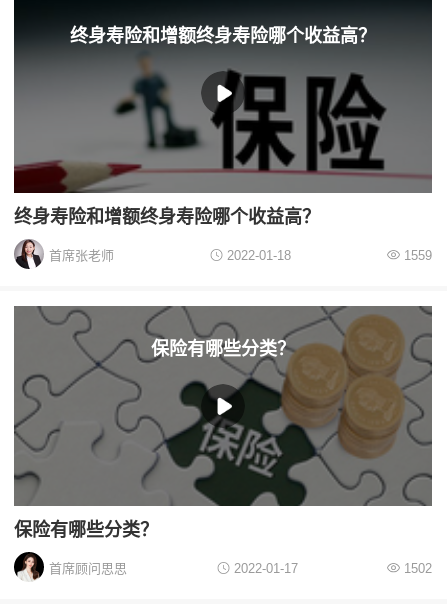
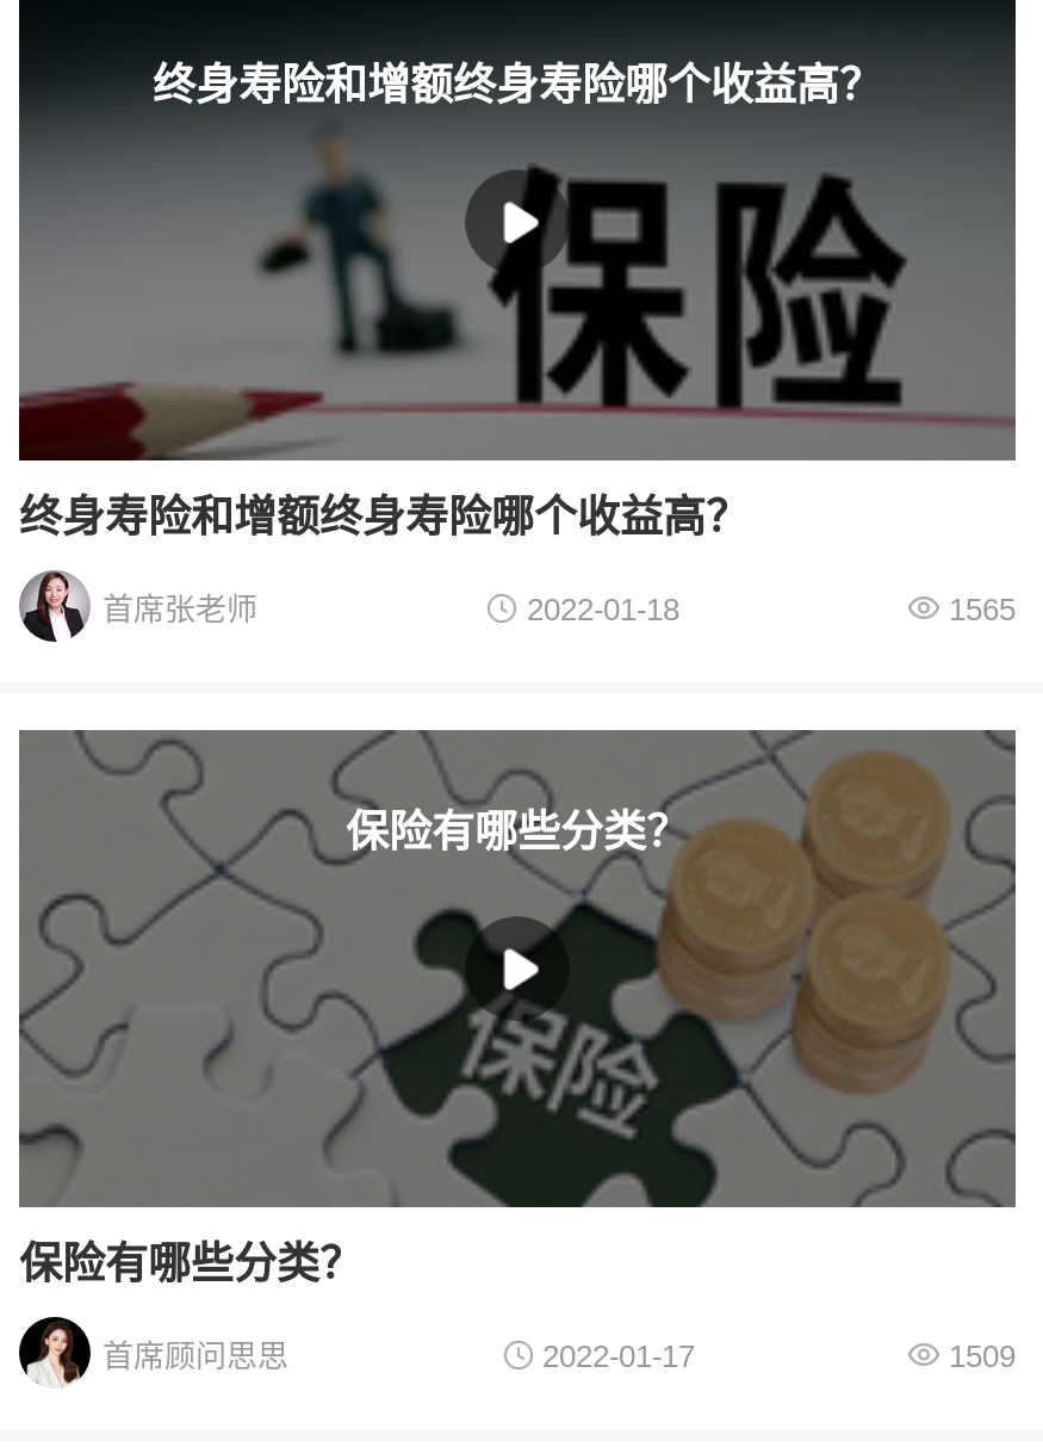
[404,248,432,263] 1559 -> [949,592,1016,627] 1565
[404,561,432,576] 1502 -> [949,1338,1016,1374] 1509

